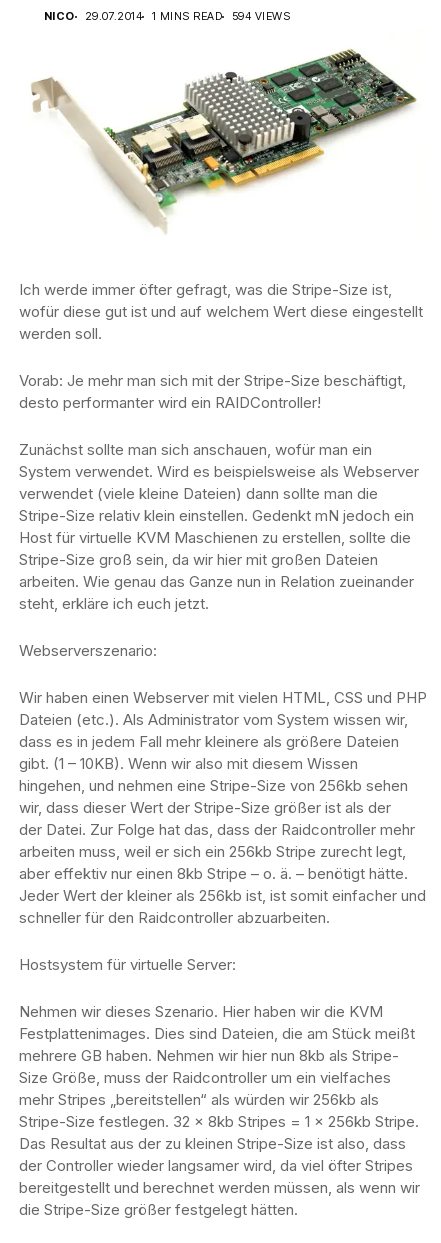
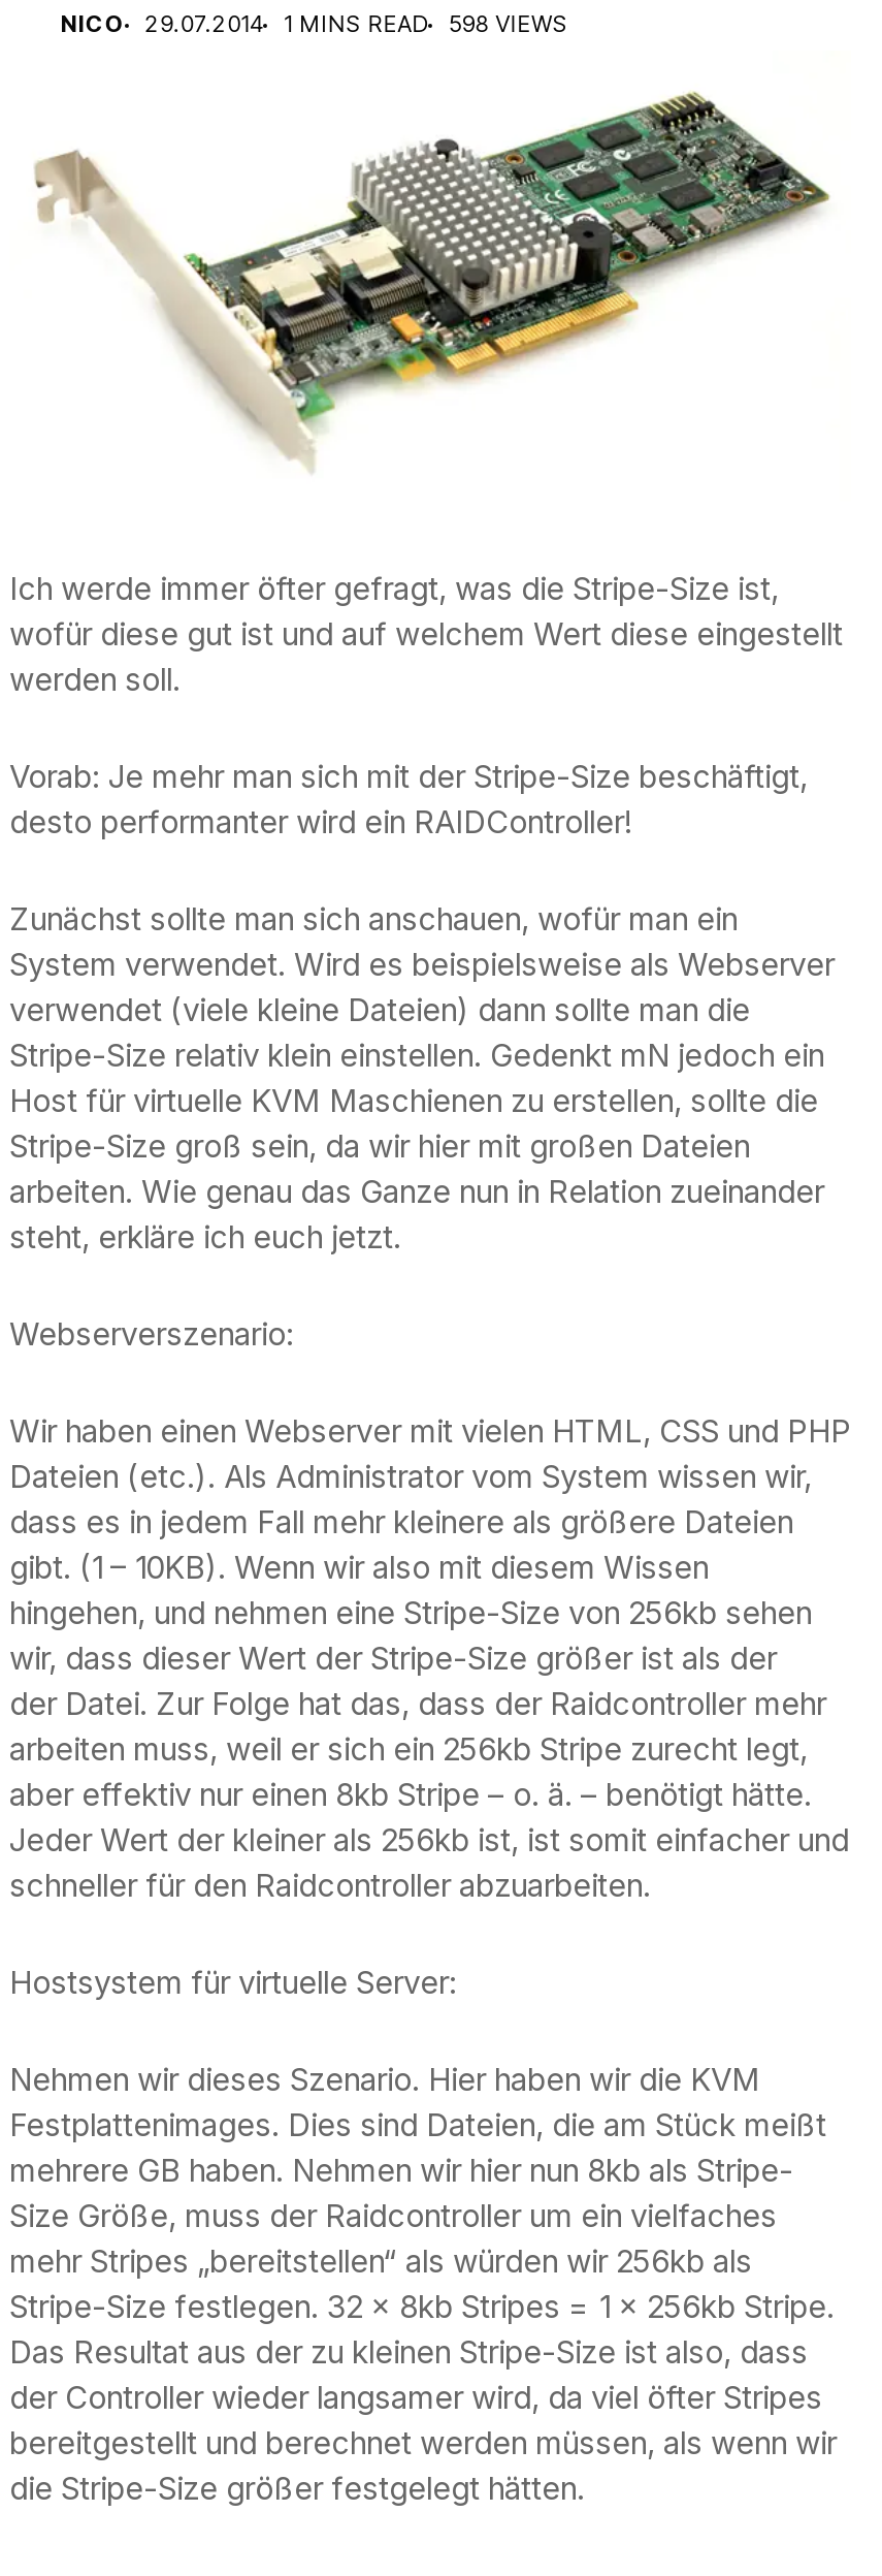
[44,9,290,23] NICO 29.07.2014 1 MINS READ 594 VIEWS -> [61,9,568,38] NICO 29.07.2014 1 MINS READ 598 VIEWS

